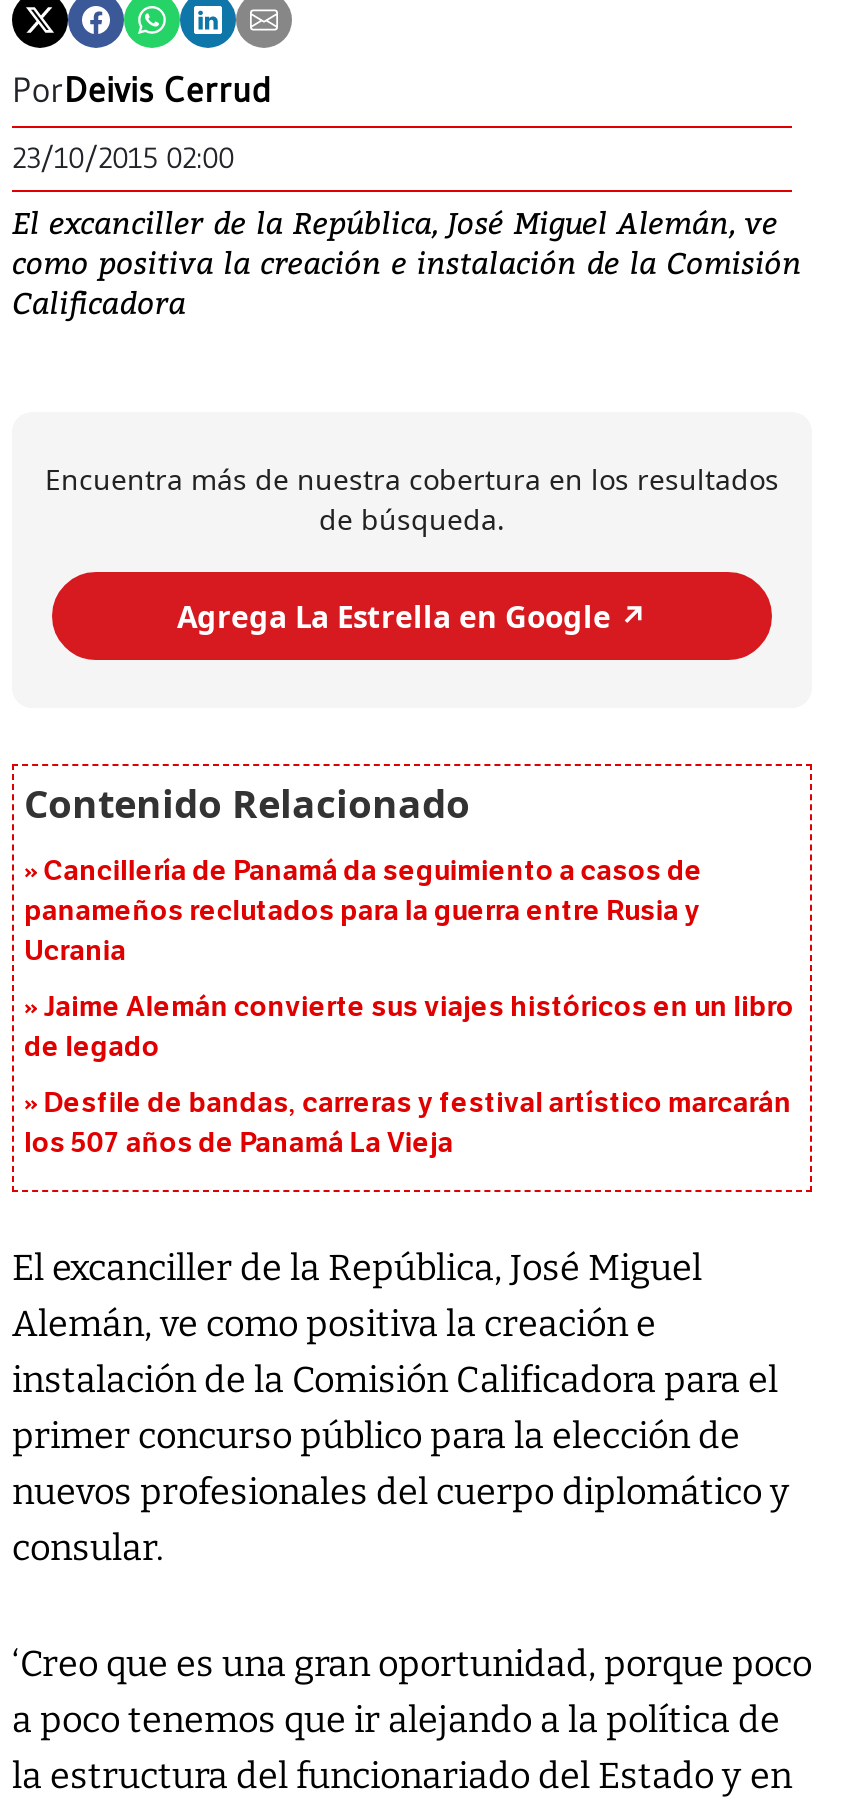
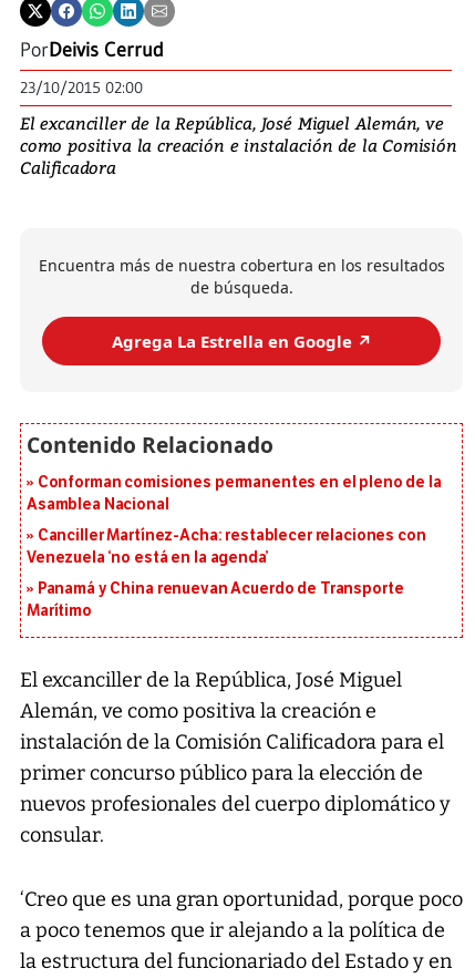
[24,855,702,969] Cancillería de Panamá da seguimiento a casos de | panameños reclutados para la guerra entre Rusia y | Ucrania -> [27,473,442,514] Conforman comisiones permanentes en el pleno de la | Asamblea Nacional
[24,991,794,1065] Jaime Alemán convierte sus viajes históricos en un libro | de legado -> [27,527,426,568] Canciller Martínez-Acha: restablecer relaciones con | Venezuela ‘no está en la agenda’
[24,1087,792,1161] Desfile de bandas, carreras y festival artístico marcarán | los 507 años de Panamá La Vieja -> [27,580,404,621] Panamá y China renuevan Acuerdo de Transporte | Marítimo

